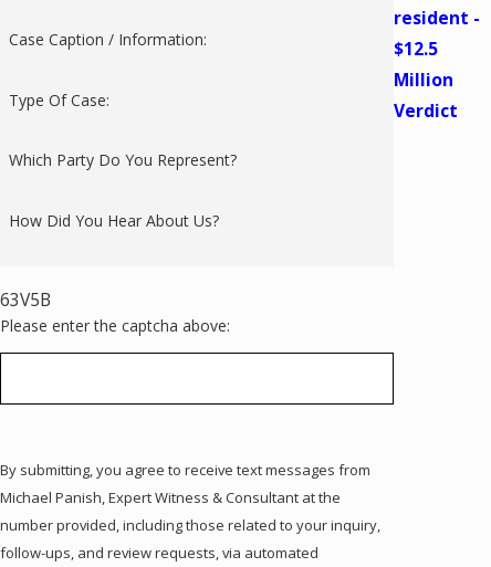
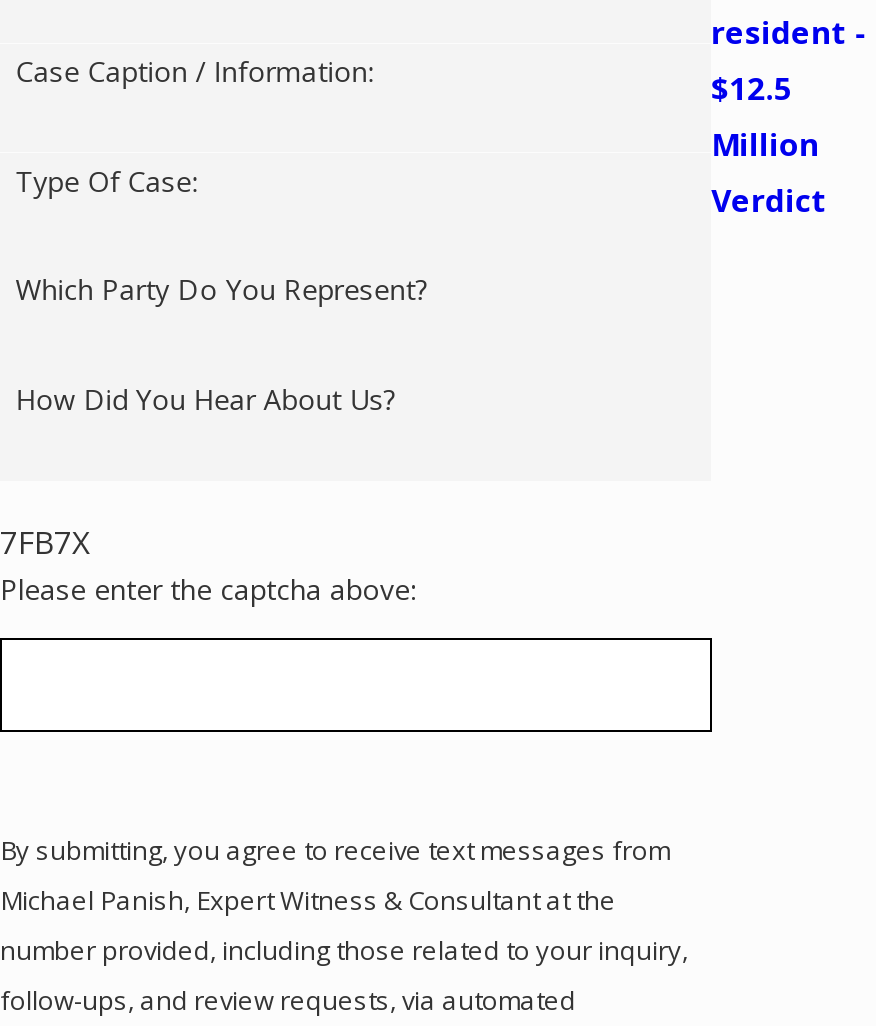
[0,288,51,312] 63V5B -> [0,521,90,565] 7FB7X

